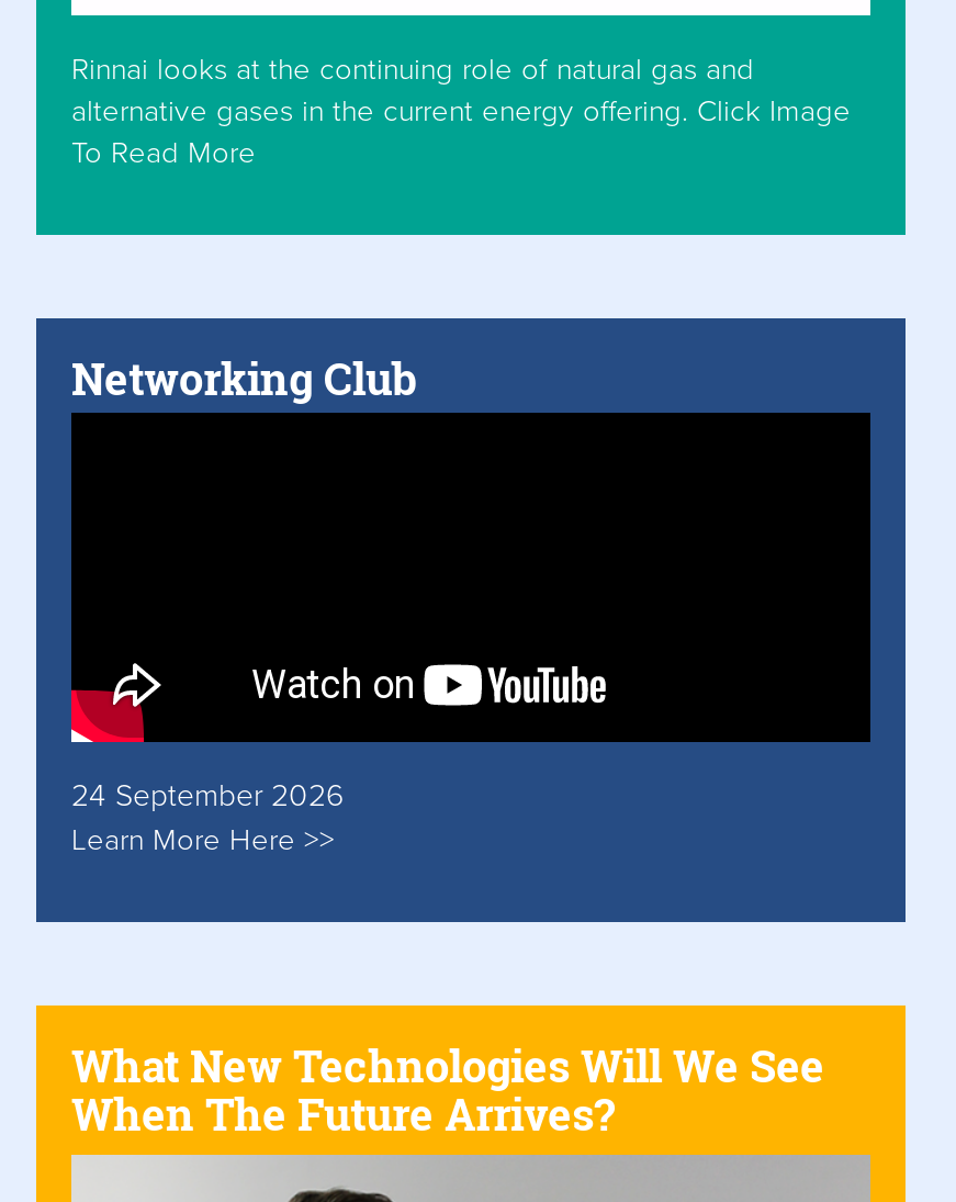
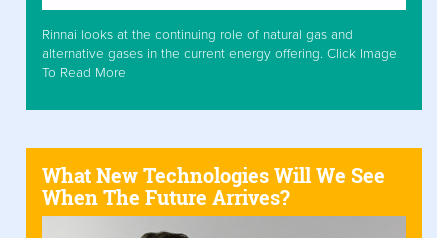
[36,316,906,922] [image] | Networking Club -> none
[71,778,344,858] 24 September 2026 | Learn More Here >> -> none

